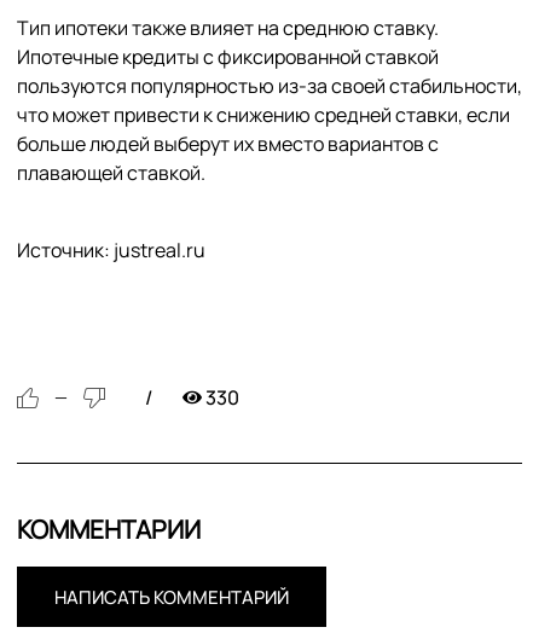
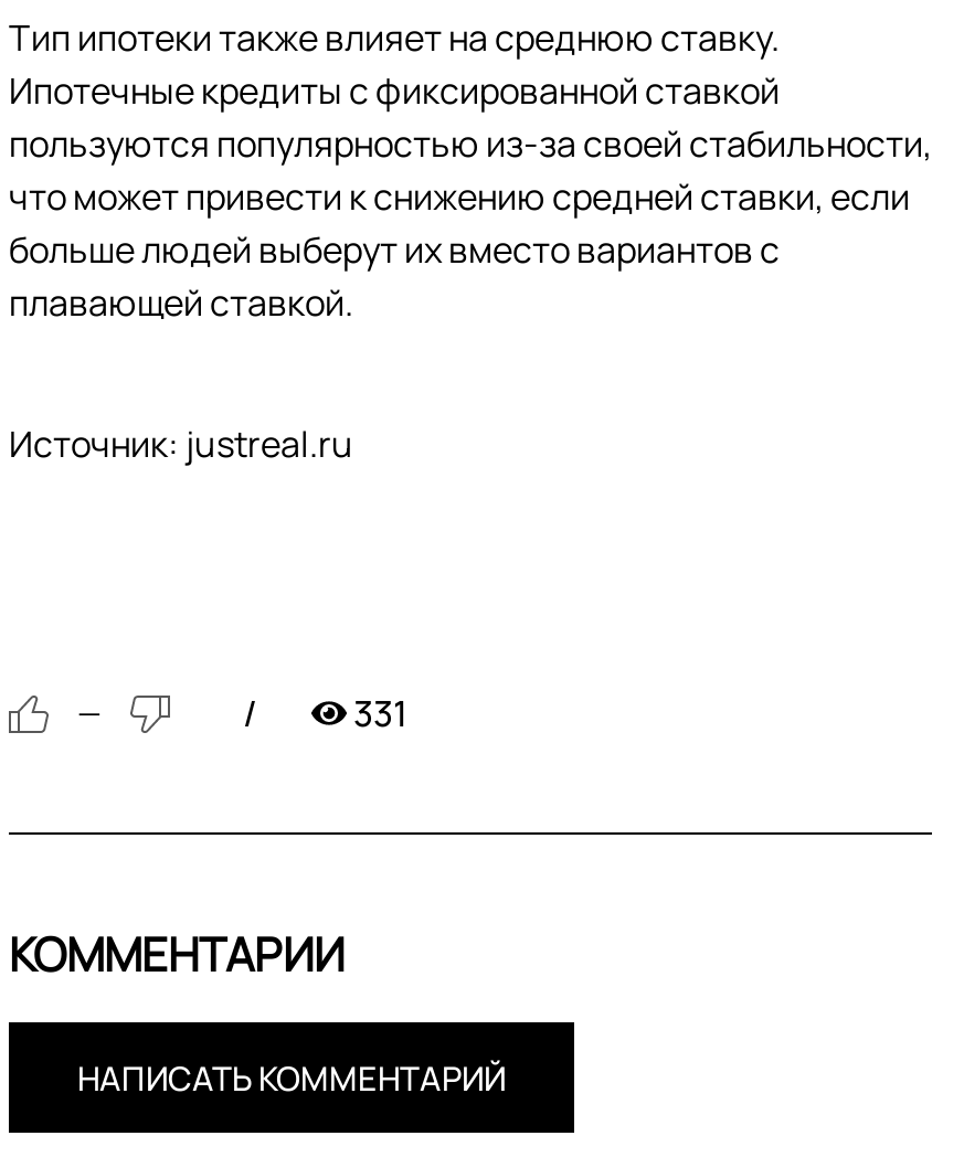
[205,384,239,410] 330 -> [353,688,409,736] 331

